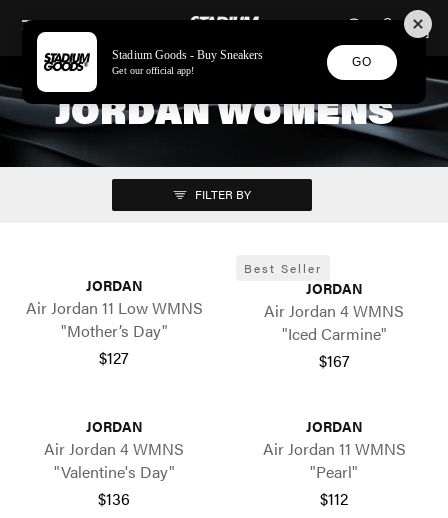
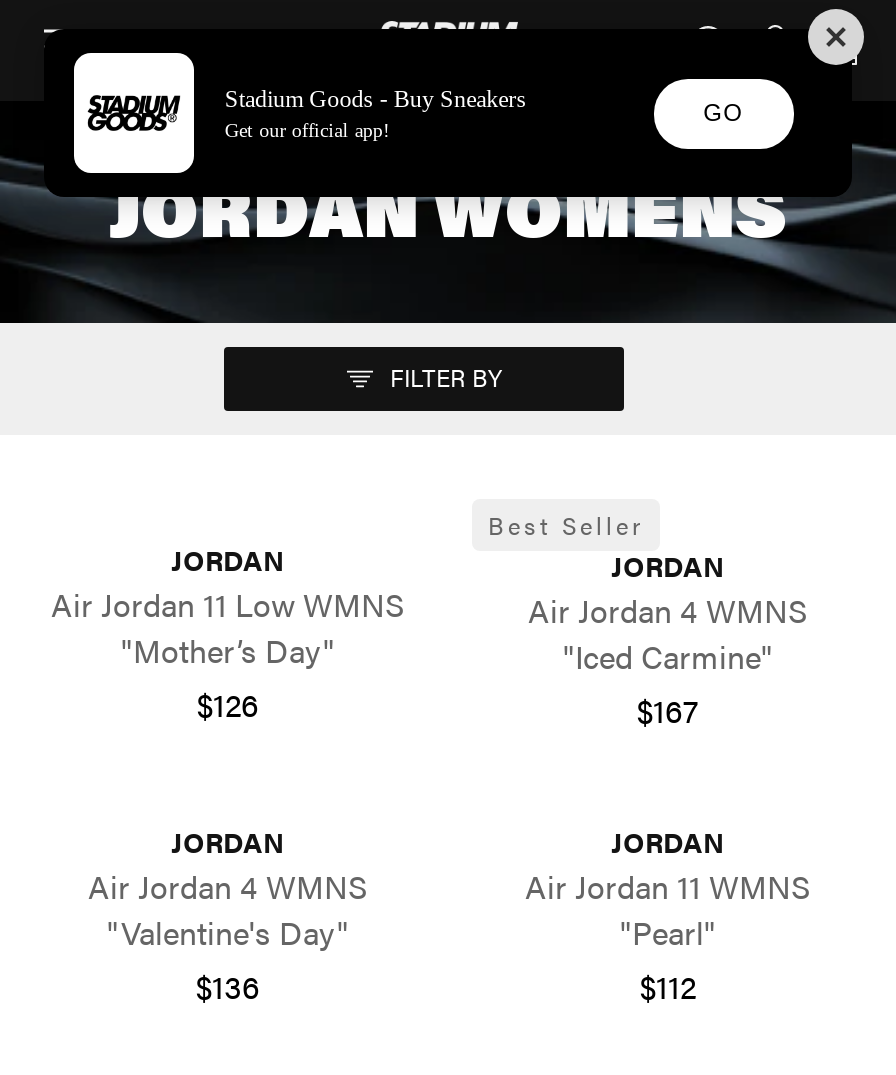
[99,346,129,369] $127 -> [197,681,259,727] $126

